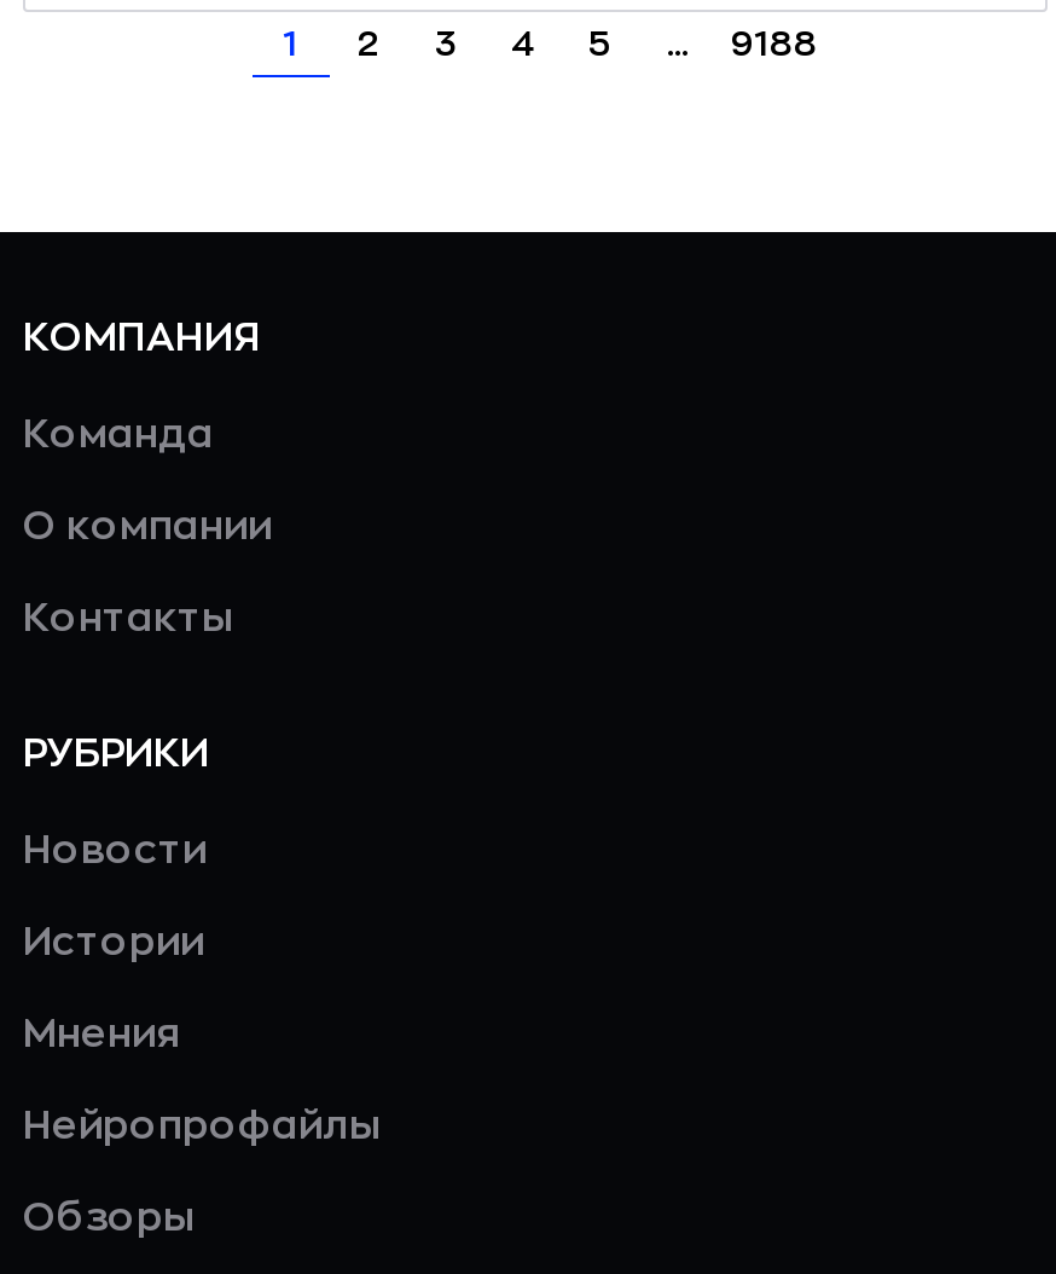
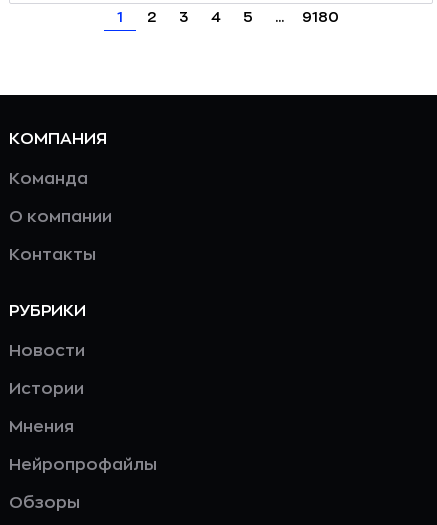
[731,27,818,60] 9188 -> [301,10,338,24] 9180

